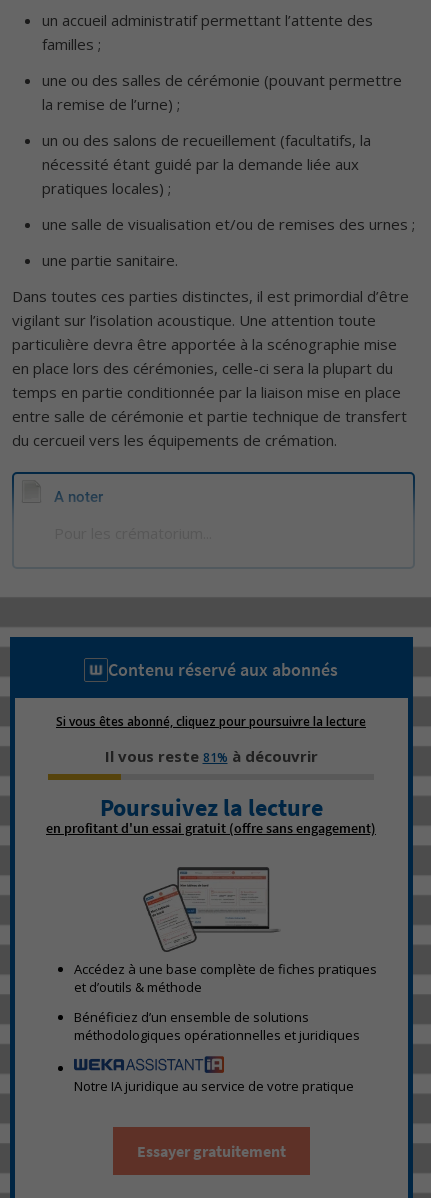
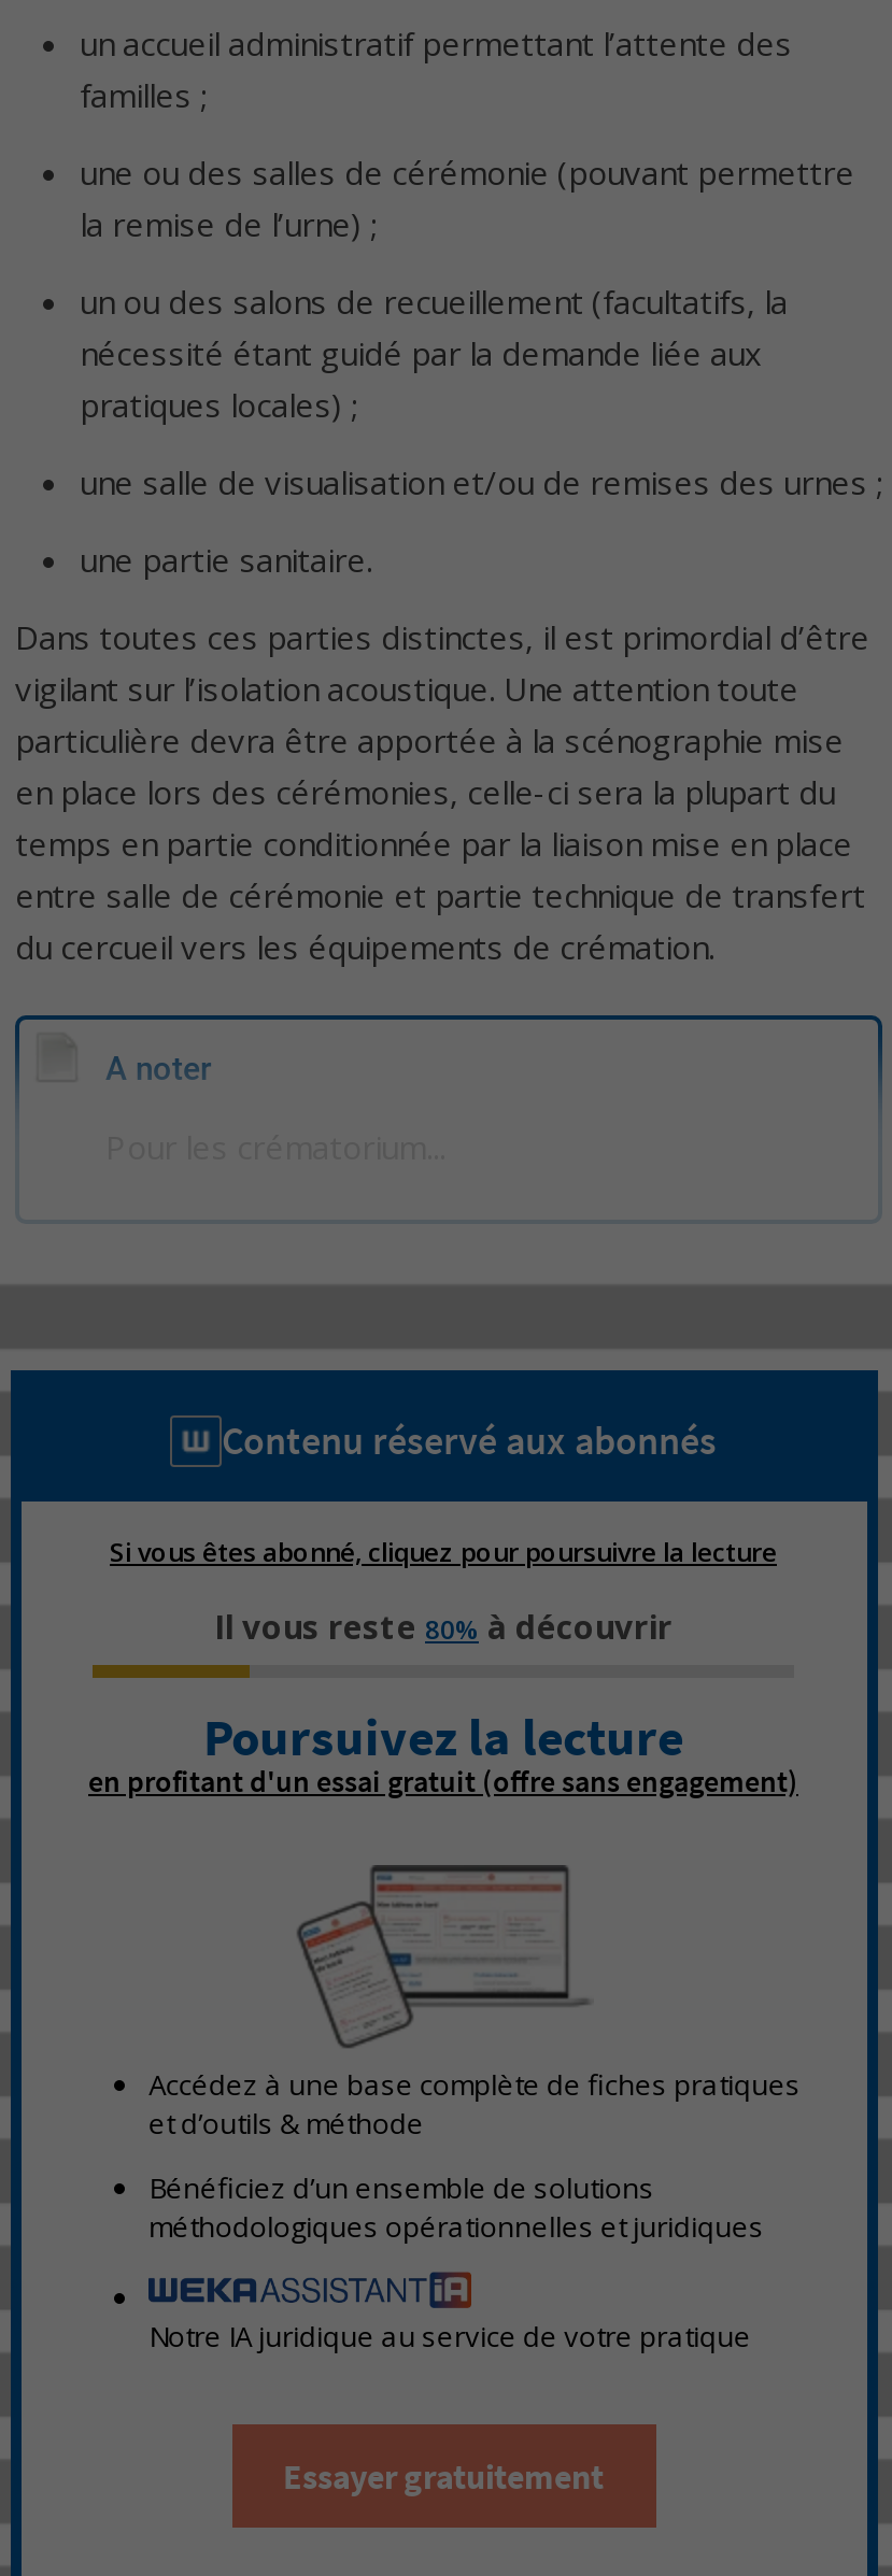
[104,746,317,766] Il vous reste 81% à découvrir -> [214,1605,672,1648] Il vous reste 80% à découvrir

